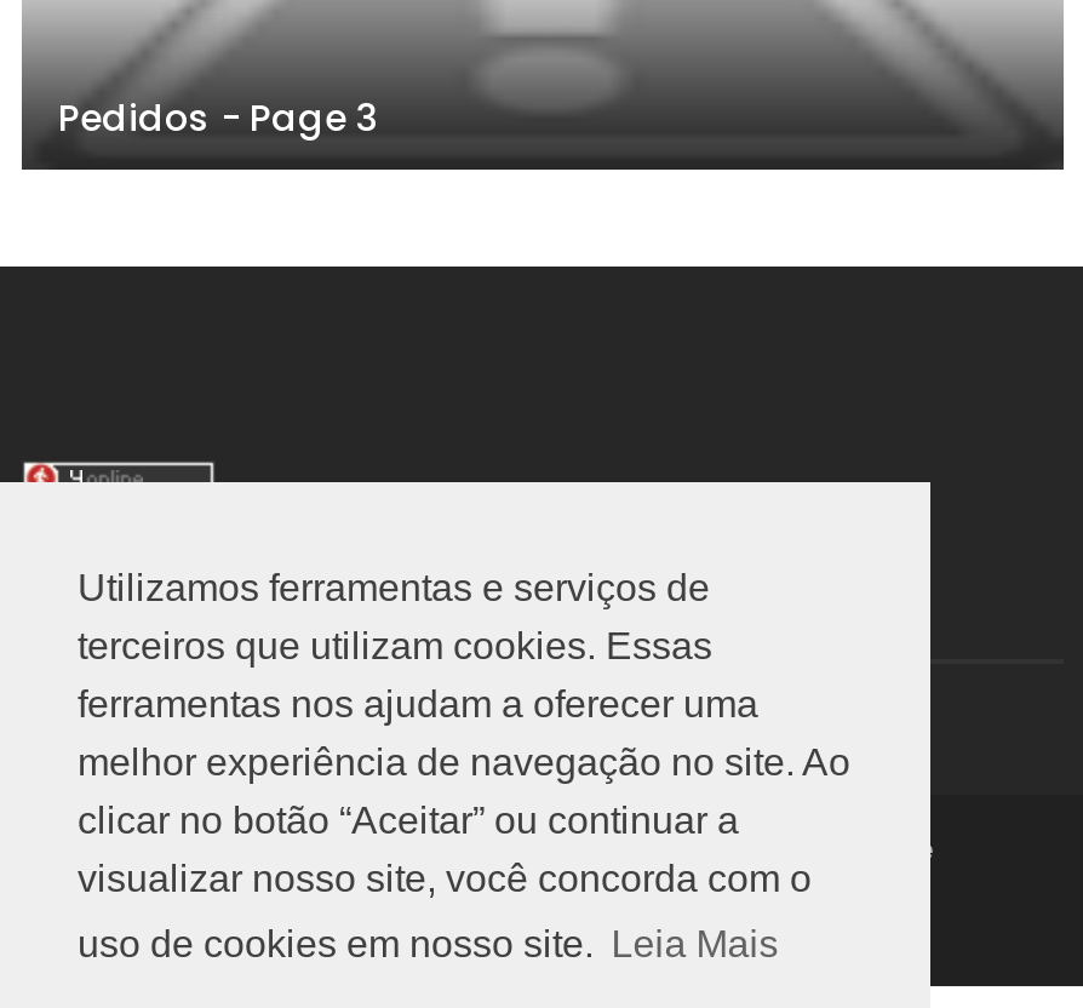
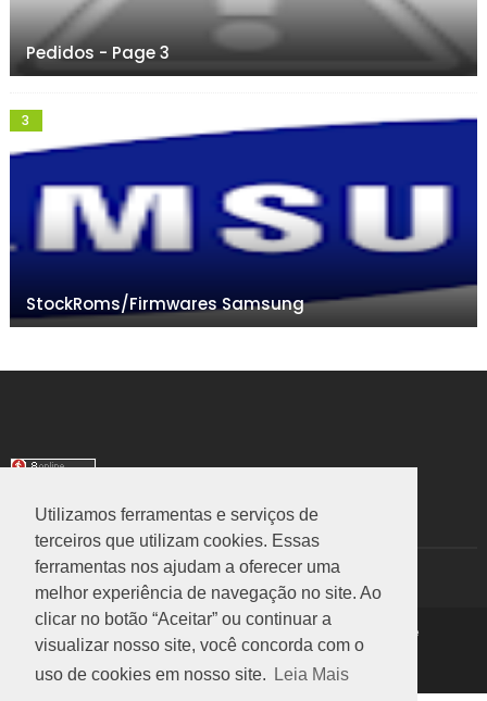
none -> [9,109,478,315] [image] | StockRoms/Firmwares Samsung

